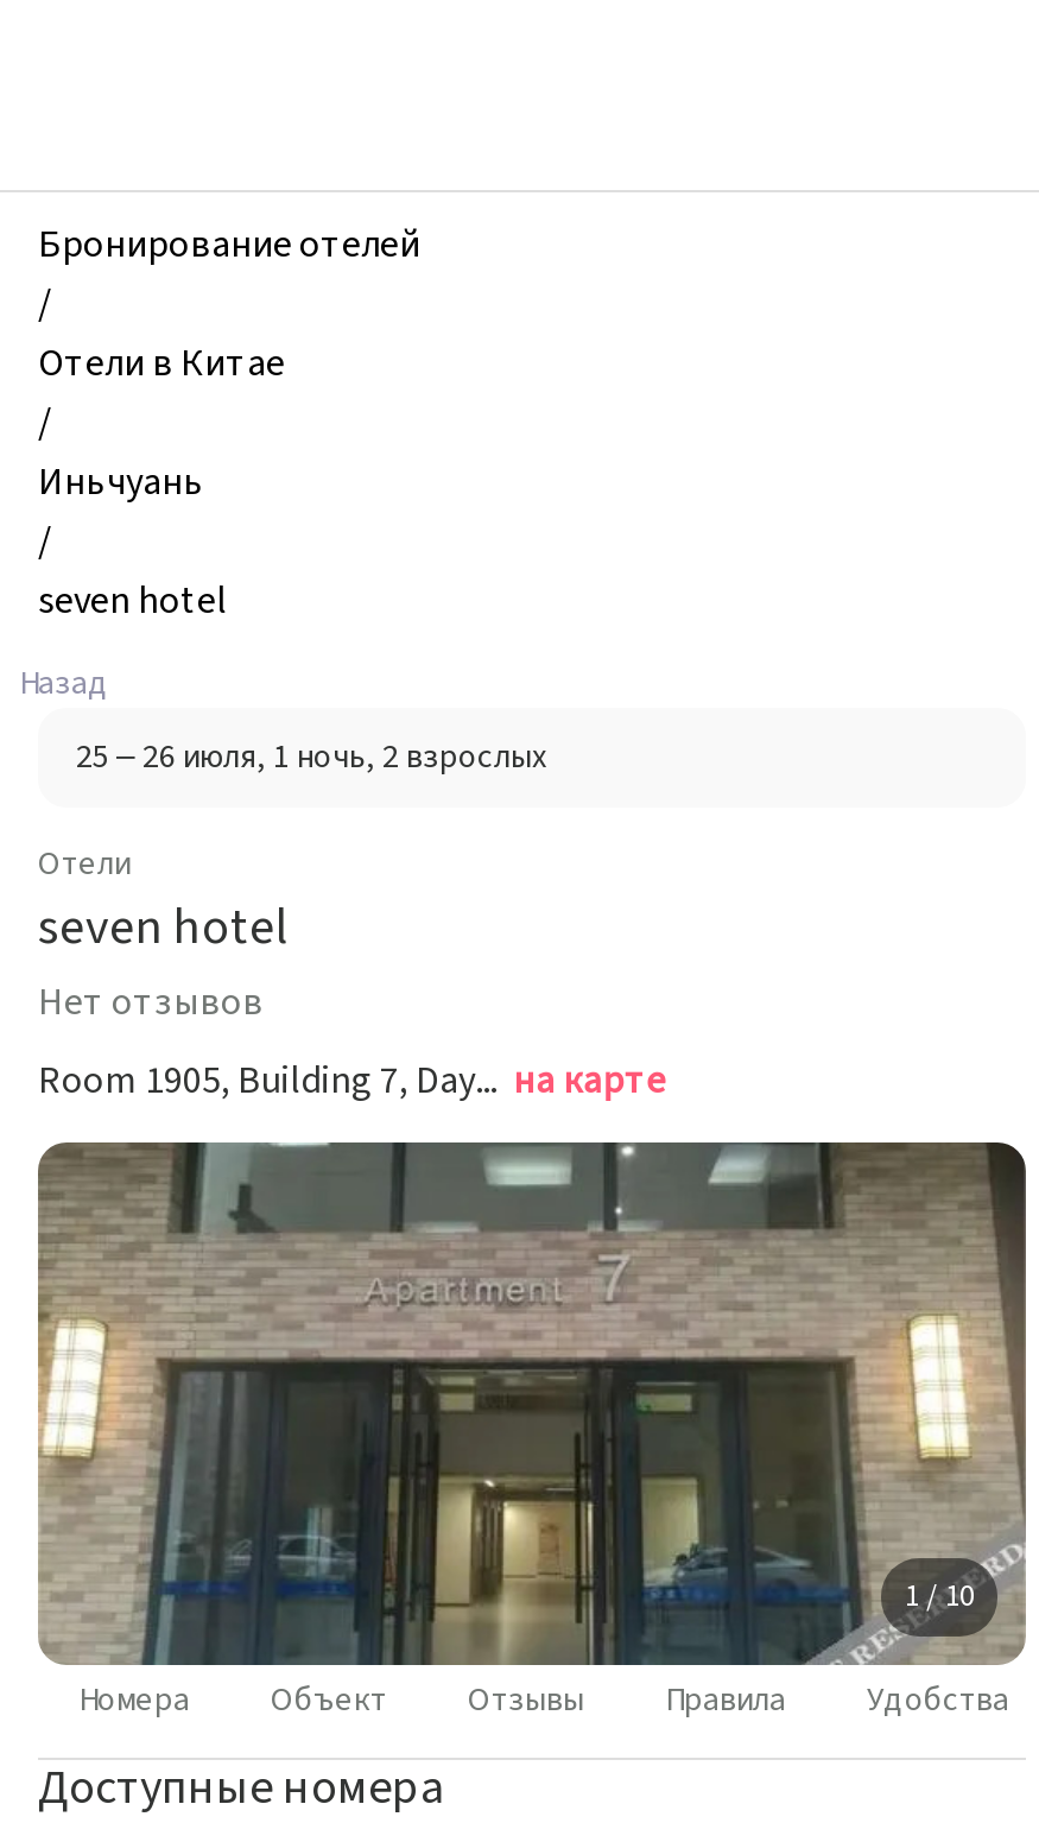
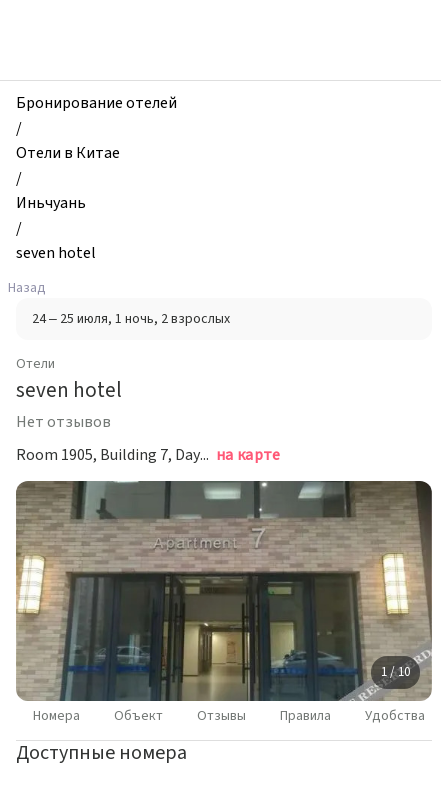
[76,734,546,781] 25 – 26 июля, 1 ночь, 2 взрослых -> [32,309,230,329] 24 – 25 июля, 1 ночь, 2 взрослых

